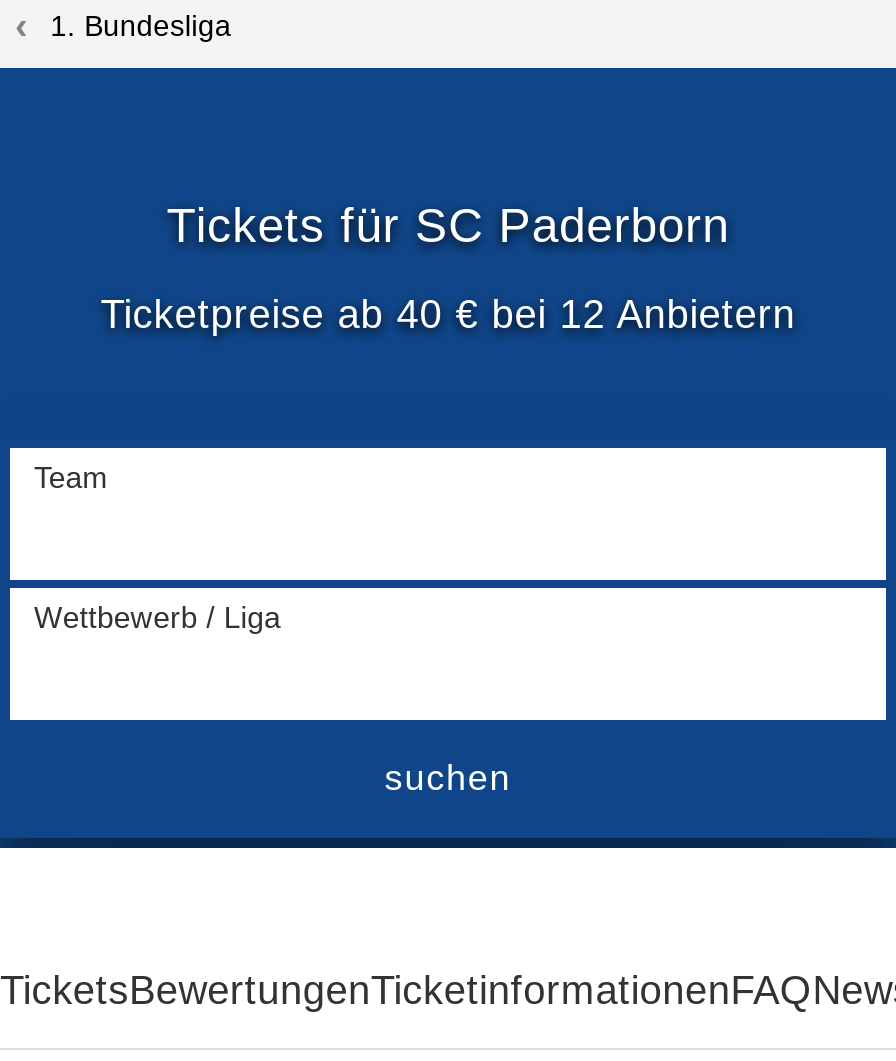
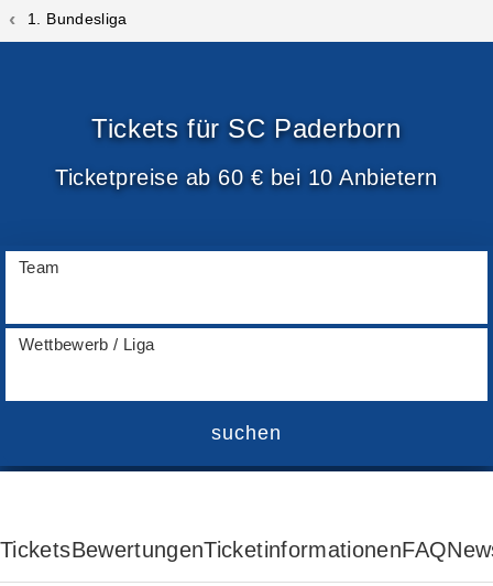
[100,292,796,336] Ticketpreise ab 40 € bei 12 Anbietern -> [55,165,438,190] Ticketpreise ab 60 € bei 10 Anbietern

